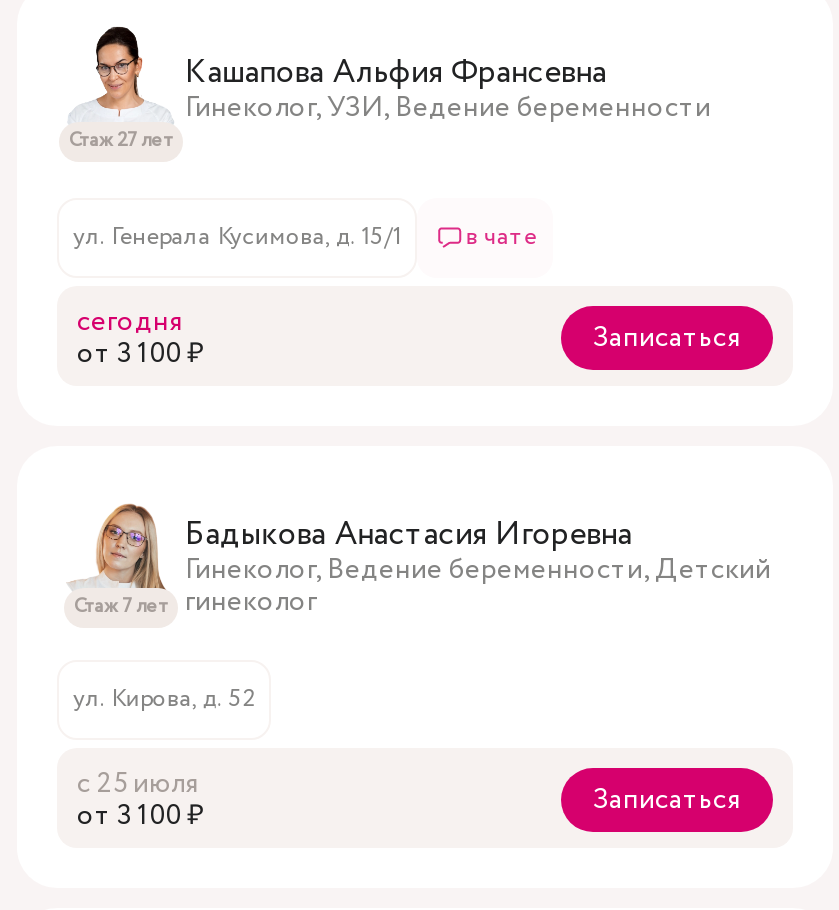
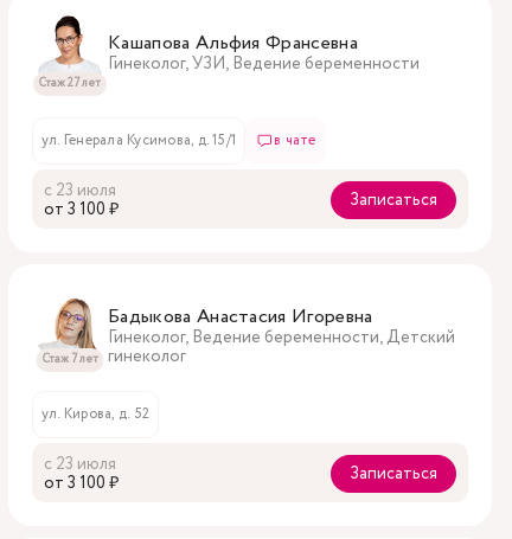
[77,302,183,342] сегодня -> [44,179,116,203] с 23 июля
[77,764,199,804] с 25 июля -> [44,453,116,476] с 23 июля

